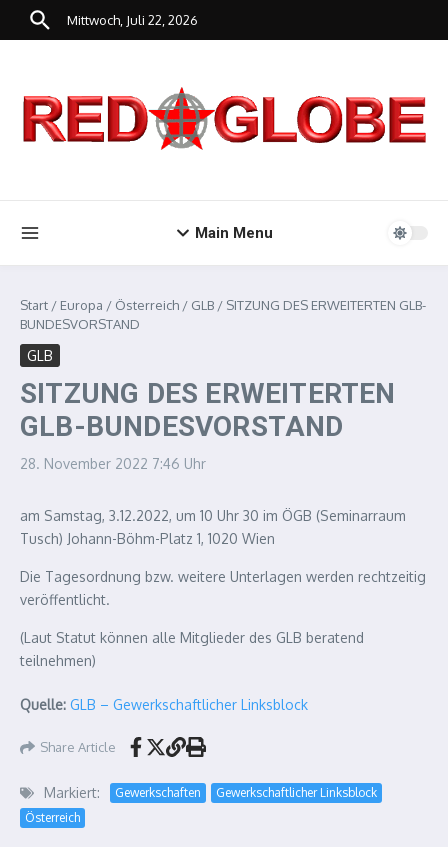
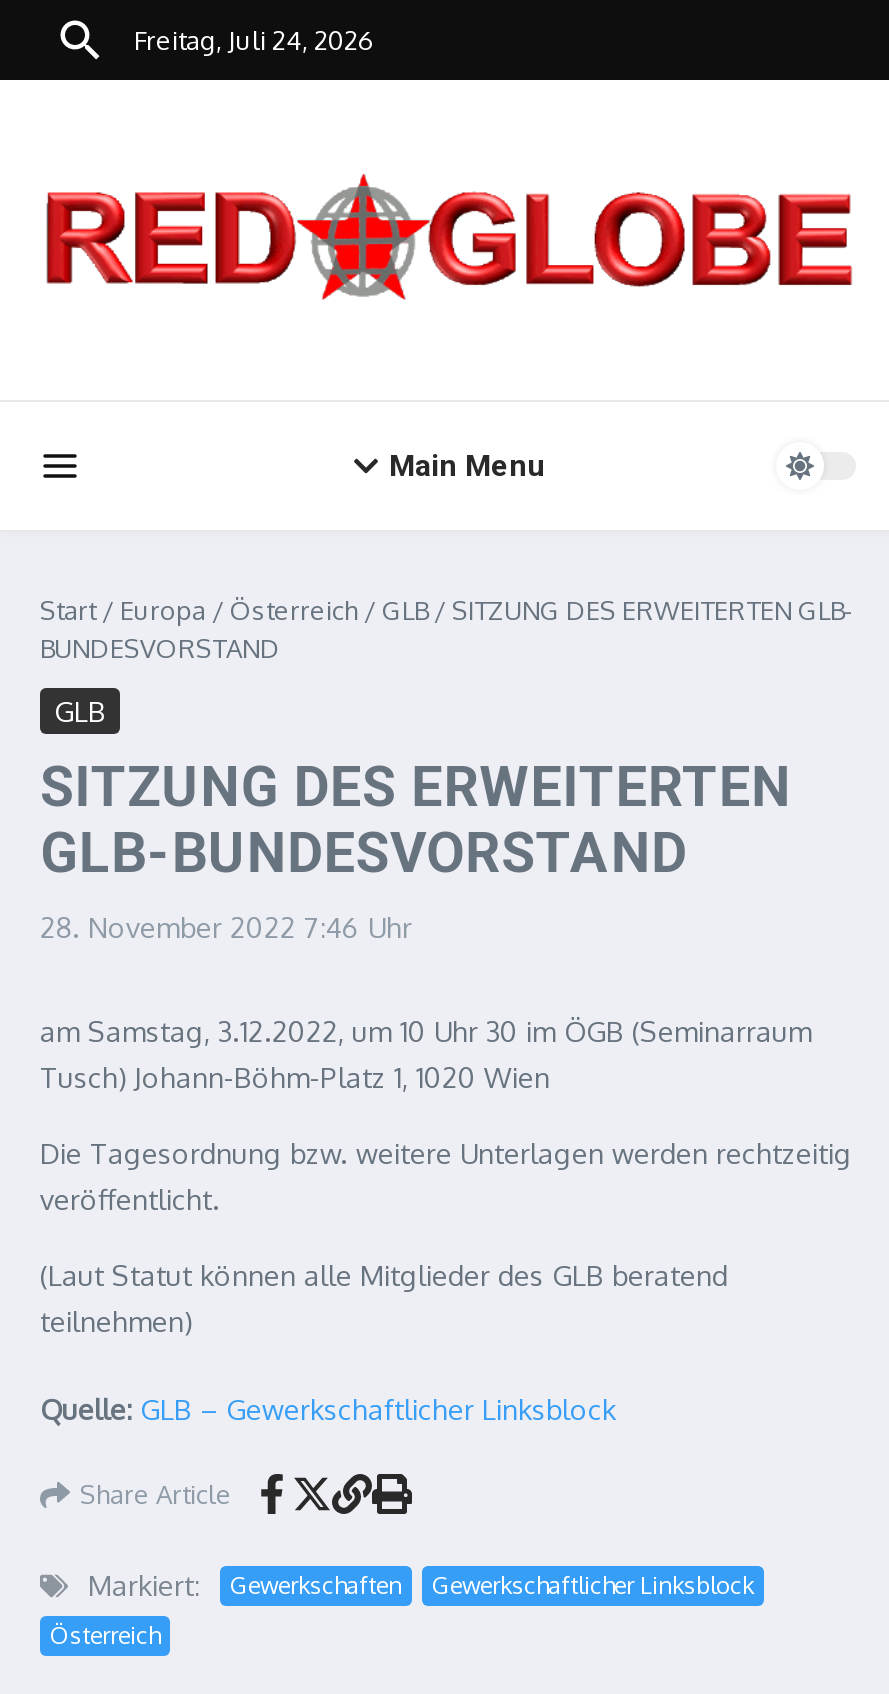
[67,11,198,27] Mittwoch, Juli 22, 2026 -> [134,23,374,55] Freitag, Juli 24, 2026

